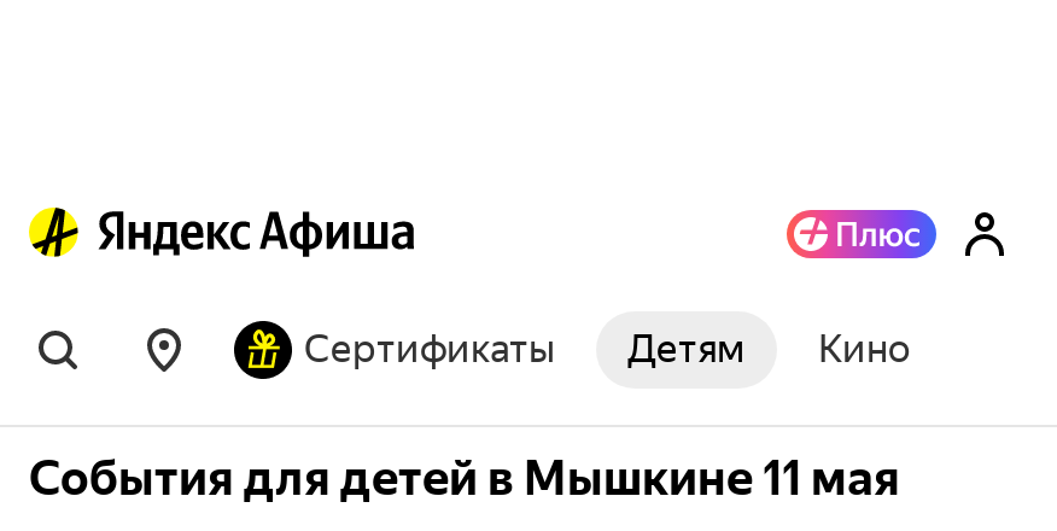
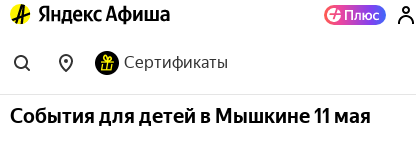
[627,326,910,372] Детям | Кино -> none

